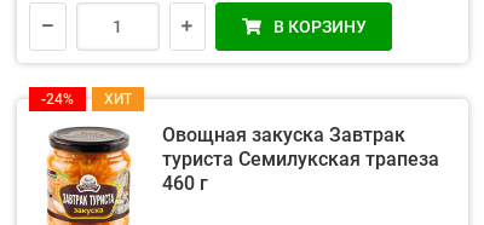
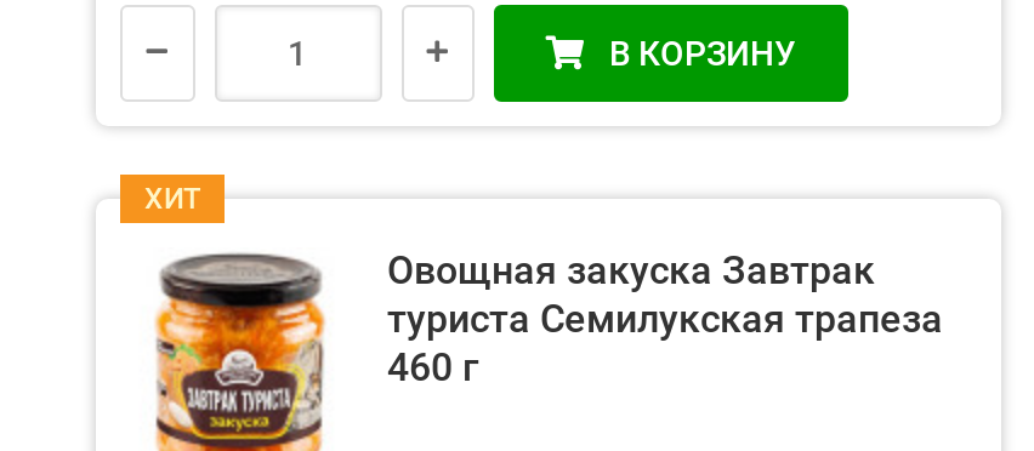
[41,91,74,108] -24% -> none

